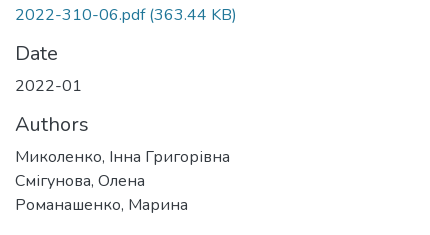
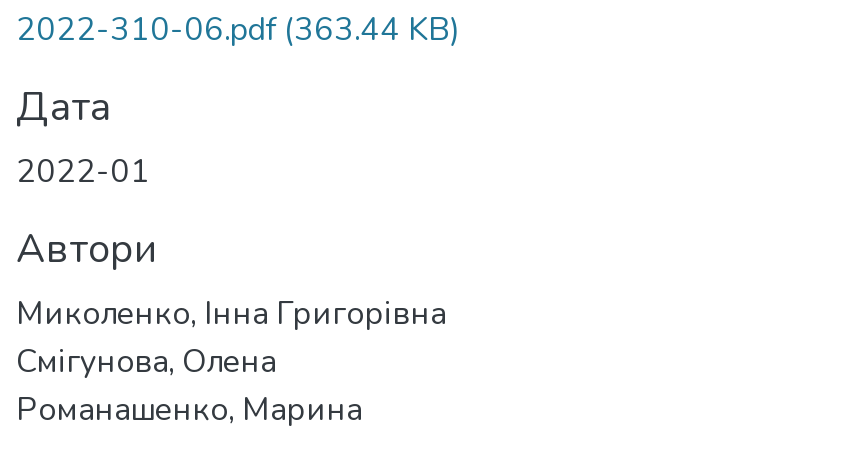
[15,40,58,67] Date -> [16,80,112,134] Дата
[15,111,89,138] Authors -> [16,222,158,276] Автори

